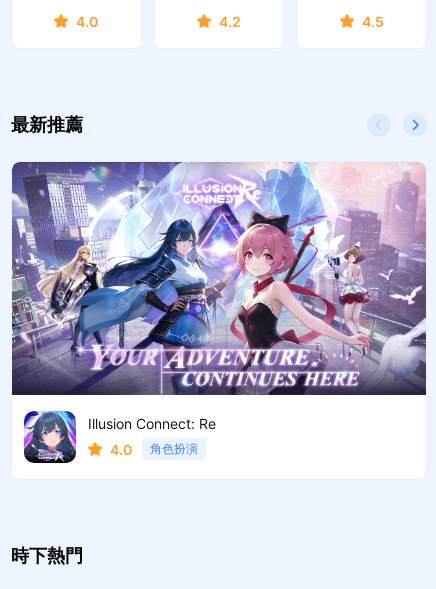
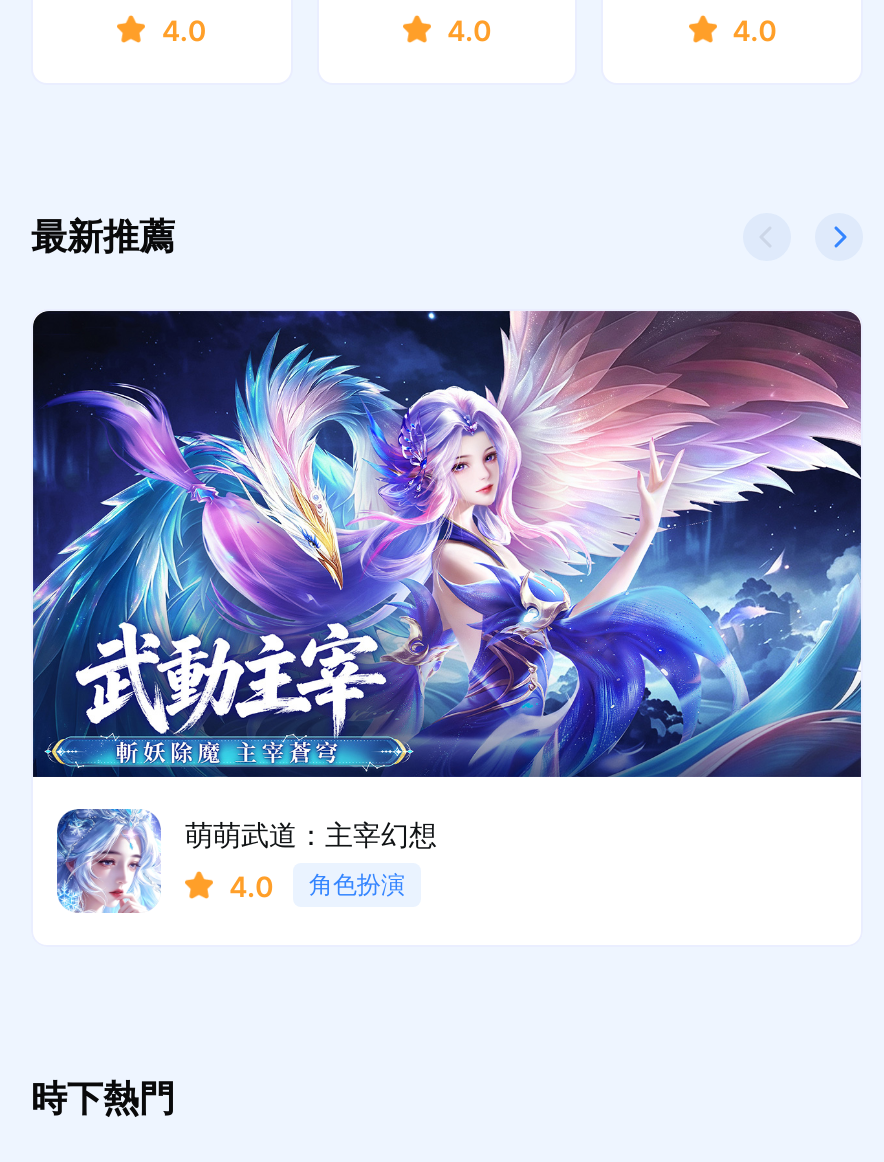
[219,13,241,30] 4.2 -> [447,13,491,47] 4.0
[362,13,384,30] 4.5 -> [732,13,776,47] 4.0
[11,161,427,432] [image] | Illusion Connect: Re -> [31,309,863,851] [image] | 萌萌武道：主宰幻想
[23,411,77,464] [image] -> [55,809,161,913] [image]

